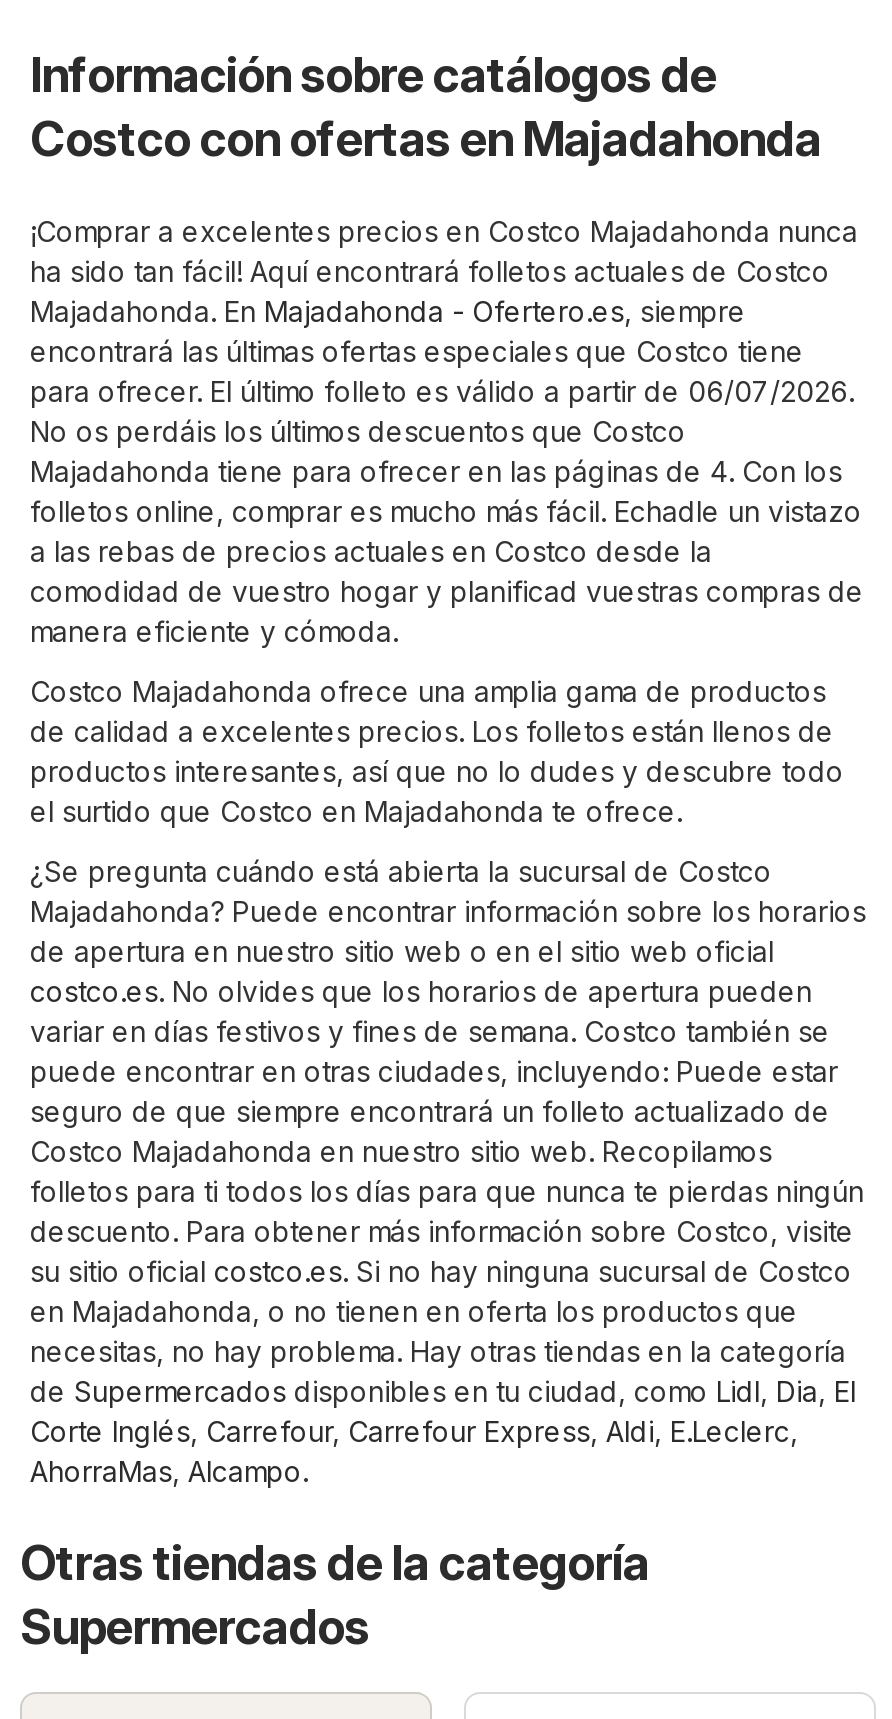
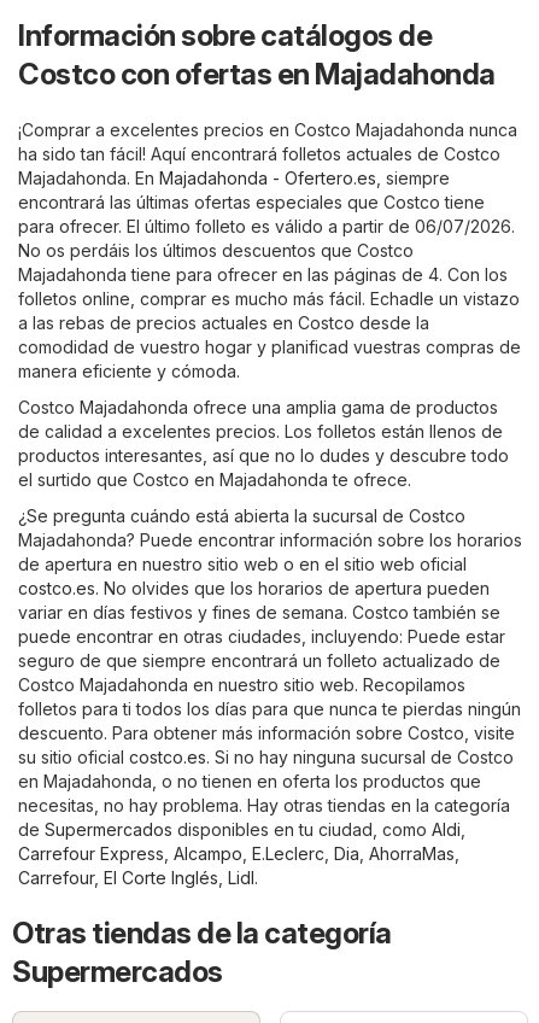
[30,1374,856,1488] de Supermercados disponibles en tu ciudad, como Lidl, Dia, El | Corte Inglés, Carrefour, Carrefour Express, Aldi, E.Leclerc, | AhorraMas, Alcampo. -> [18,819,465,888] de Supermercados disponibles en tu ciudad, como Aldi, | Carrefour Express, Alcampo, E.Leclerc, Dia, AhorraMas, | Carrefour, El Corte Inglés, Lidl.

